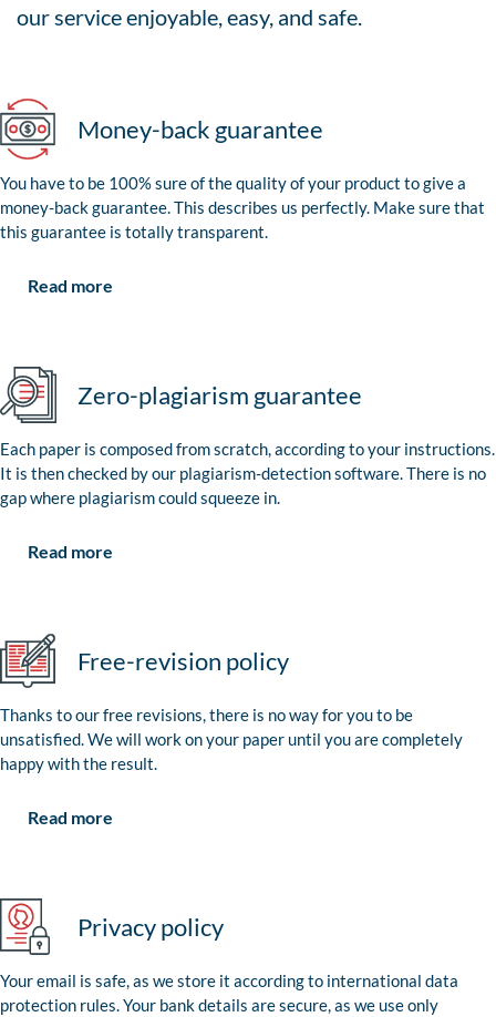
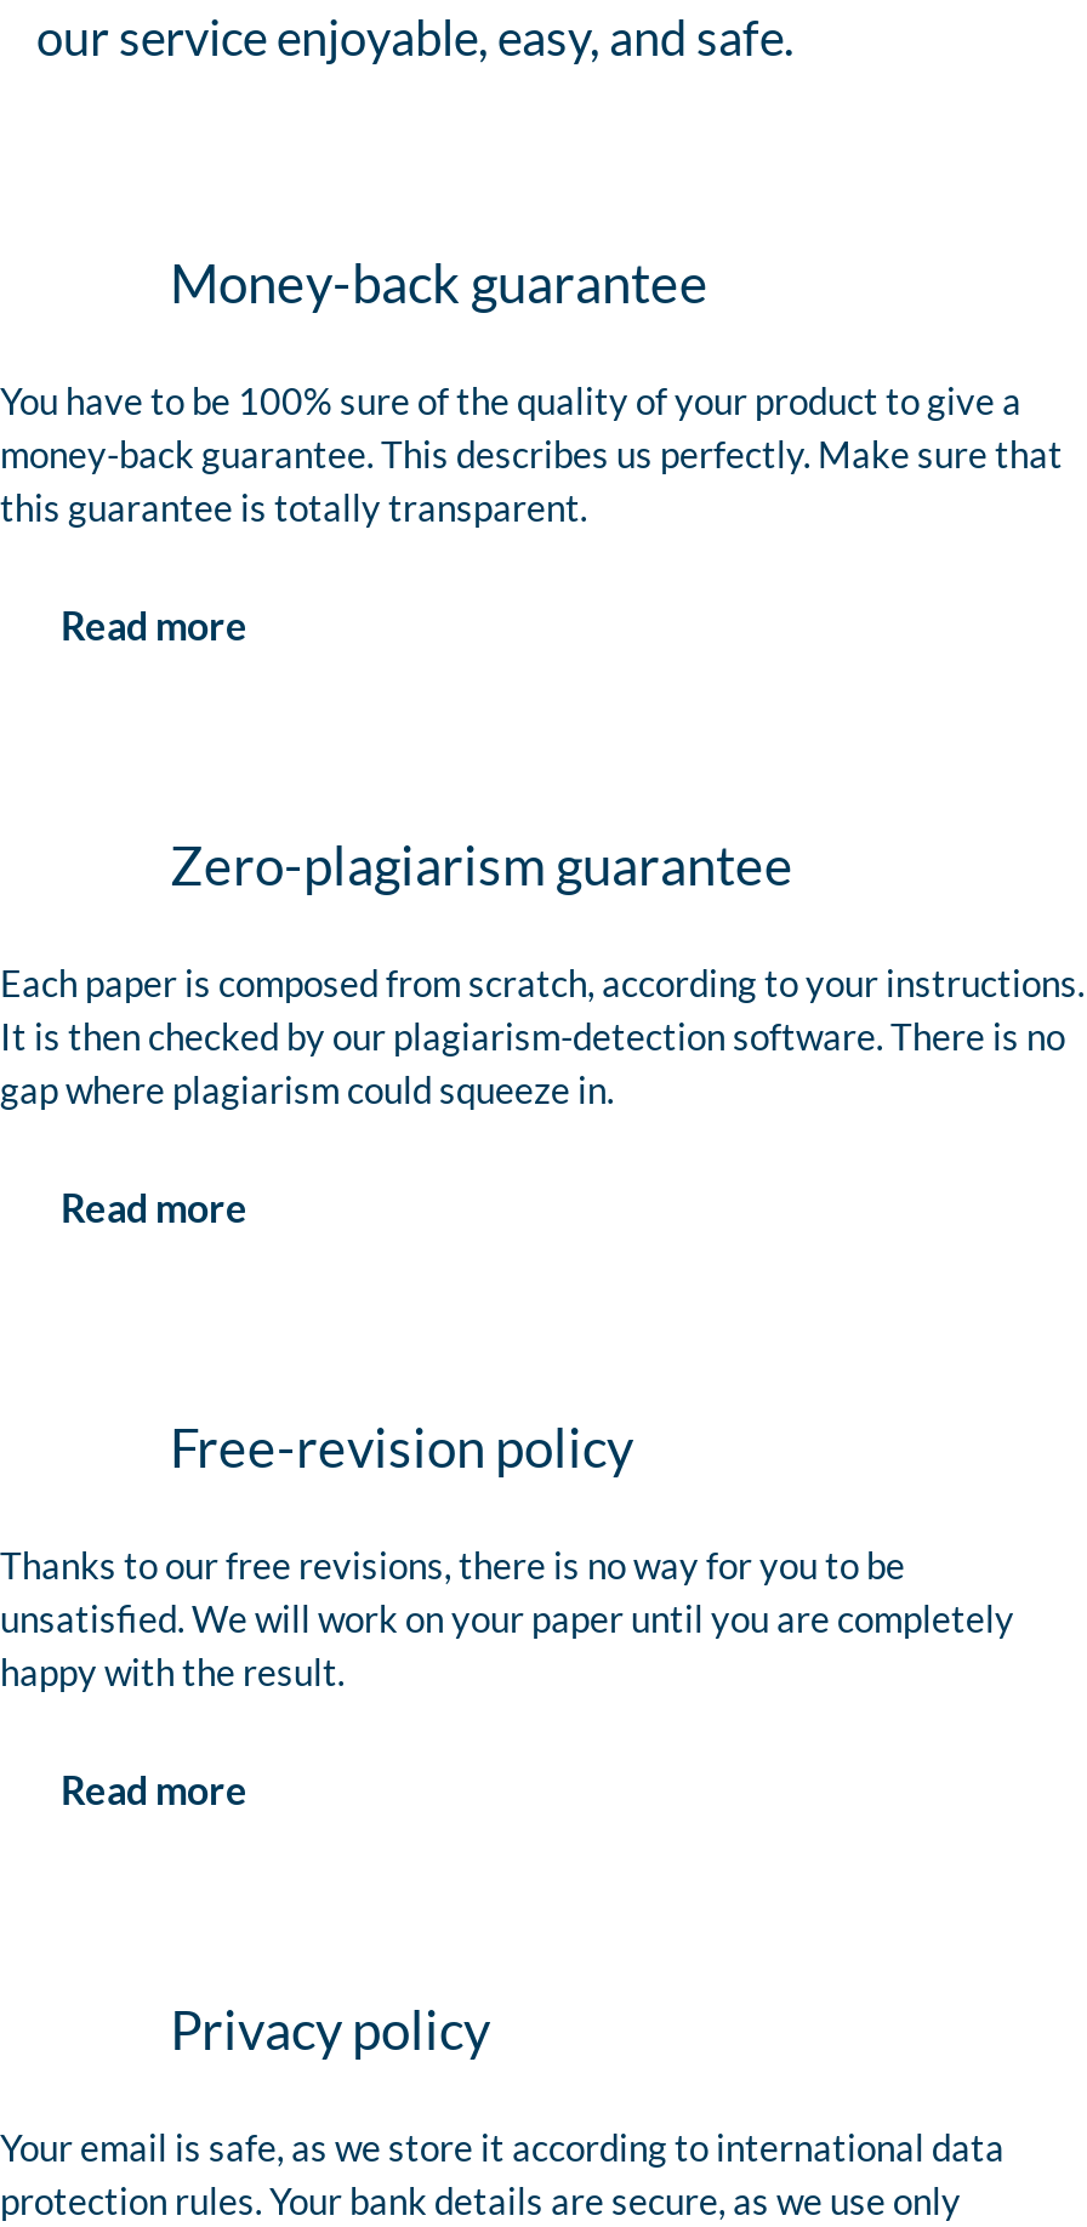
[3,97,56,161] [image] -> none
[3,366,58,424] [image] -> none
[3,633,56,689] [image] -> none
[3,897,51,956] [image] -> none

